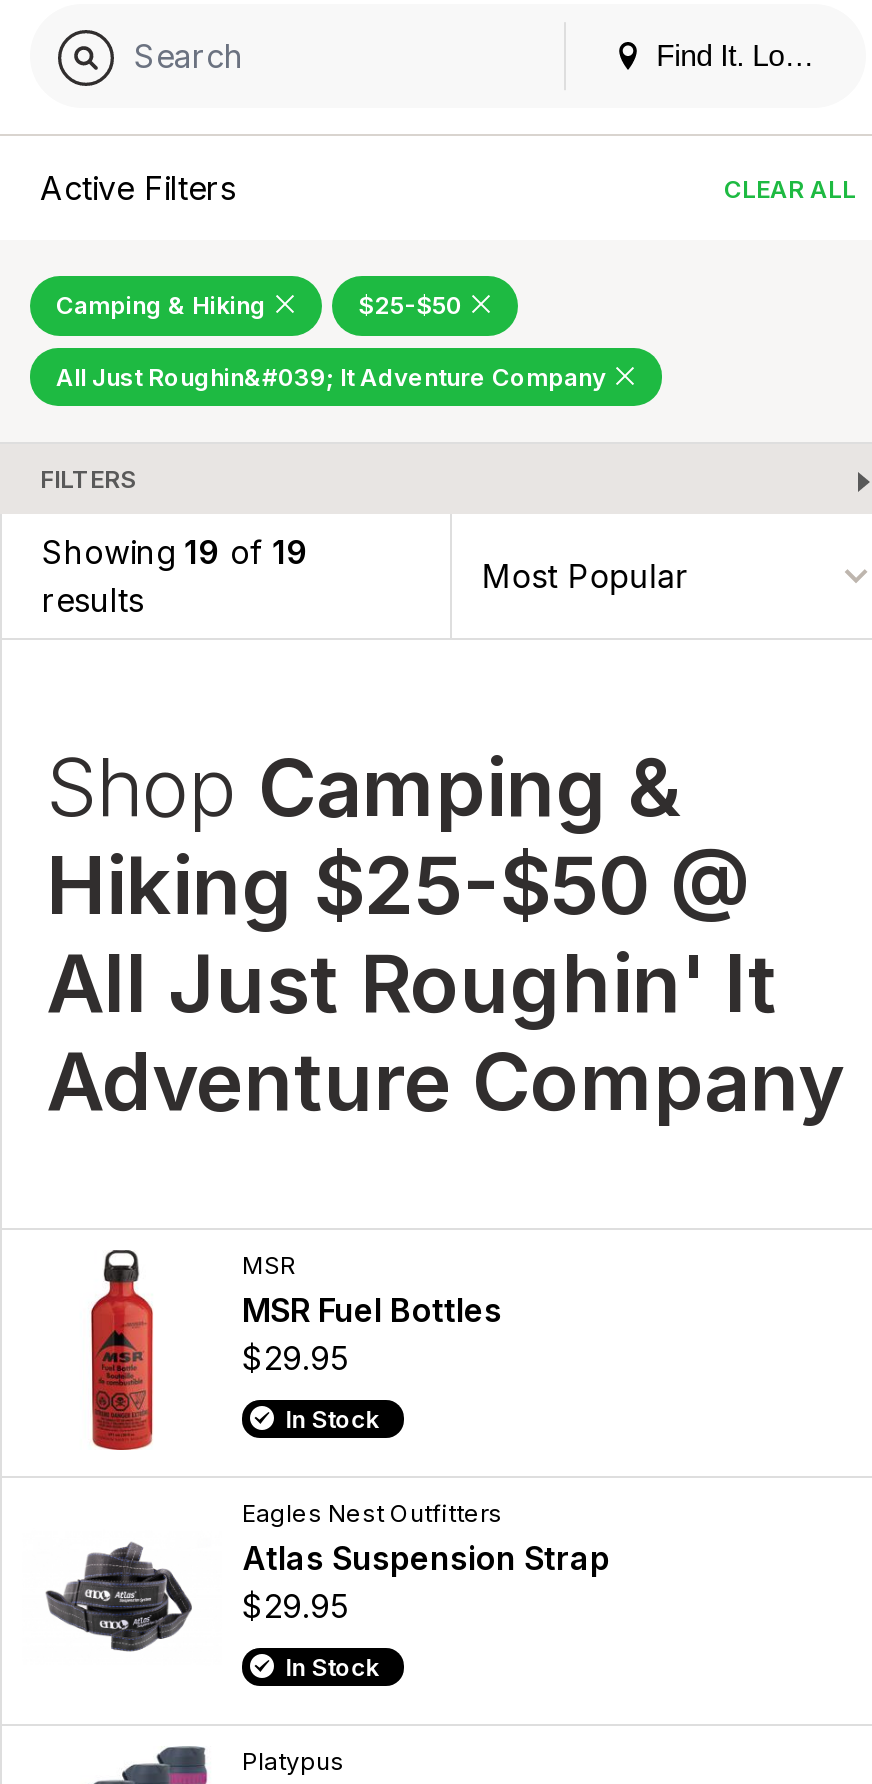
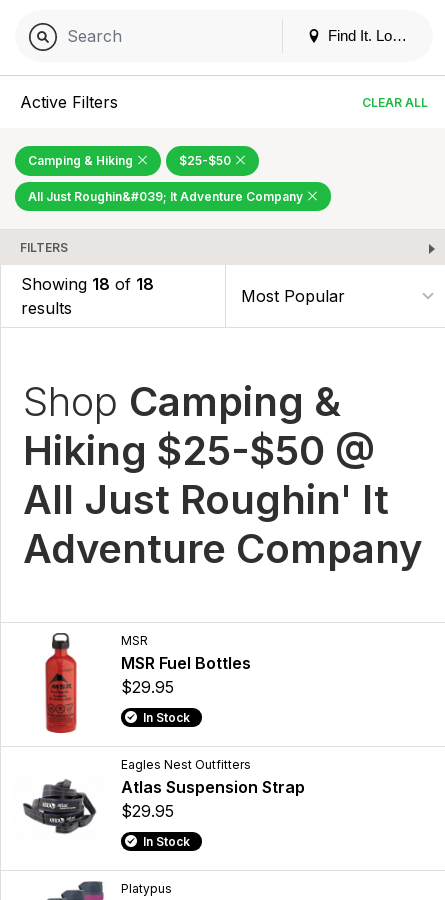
[42,533,308,573] Showing 19 of 19 -> [21,274,154,294] Showing 18 of 18

